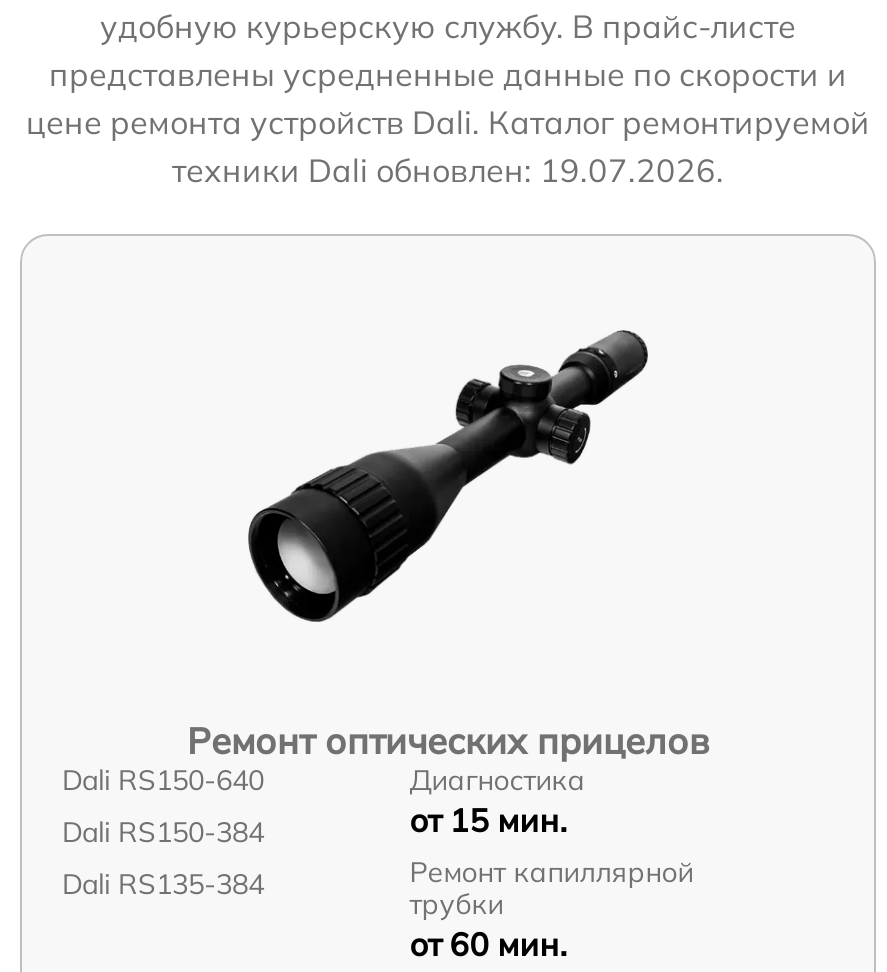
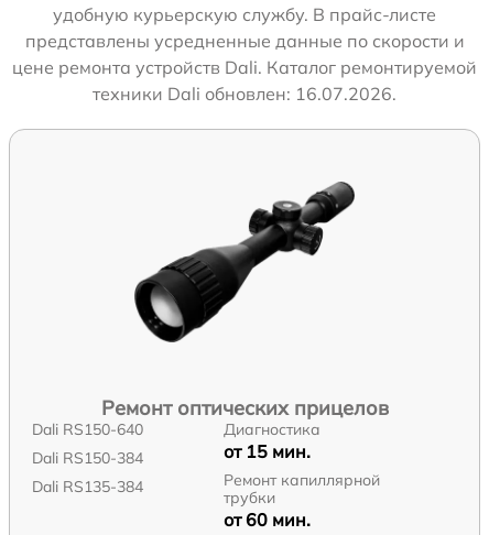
[172,151,724,191] техники Dali обновлен: 19.07.2026. -> [93,83,396,105] техники Dali обновлен: 16.07.2026.

